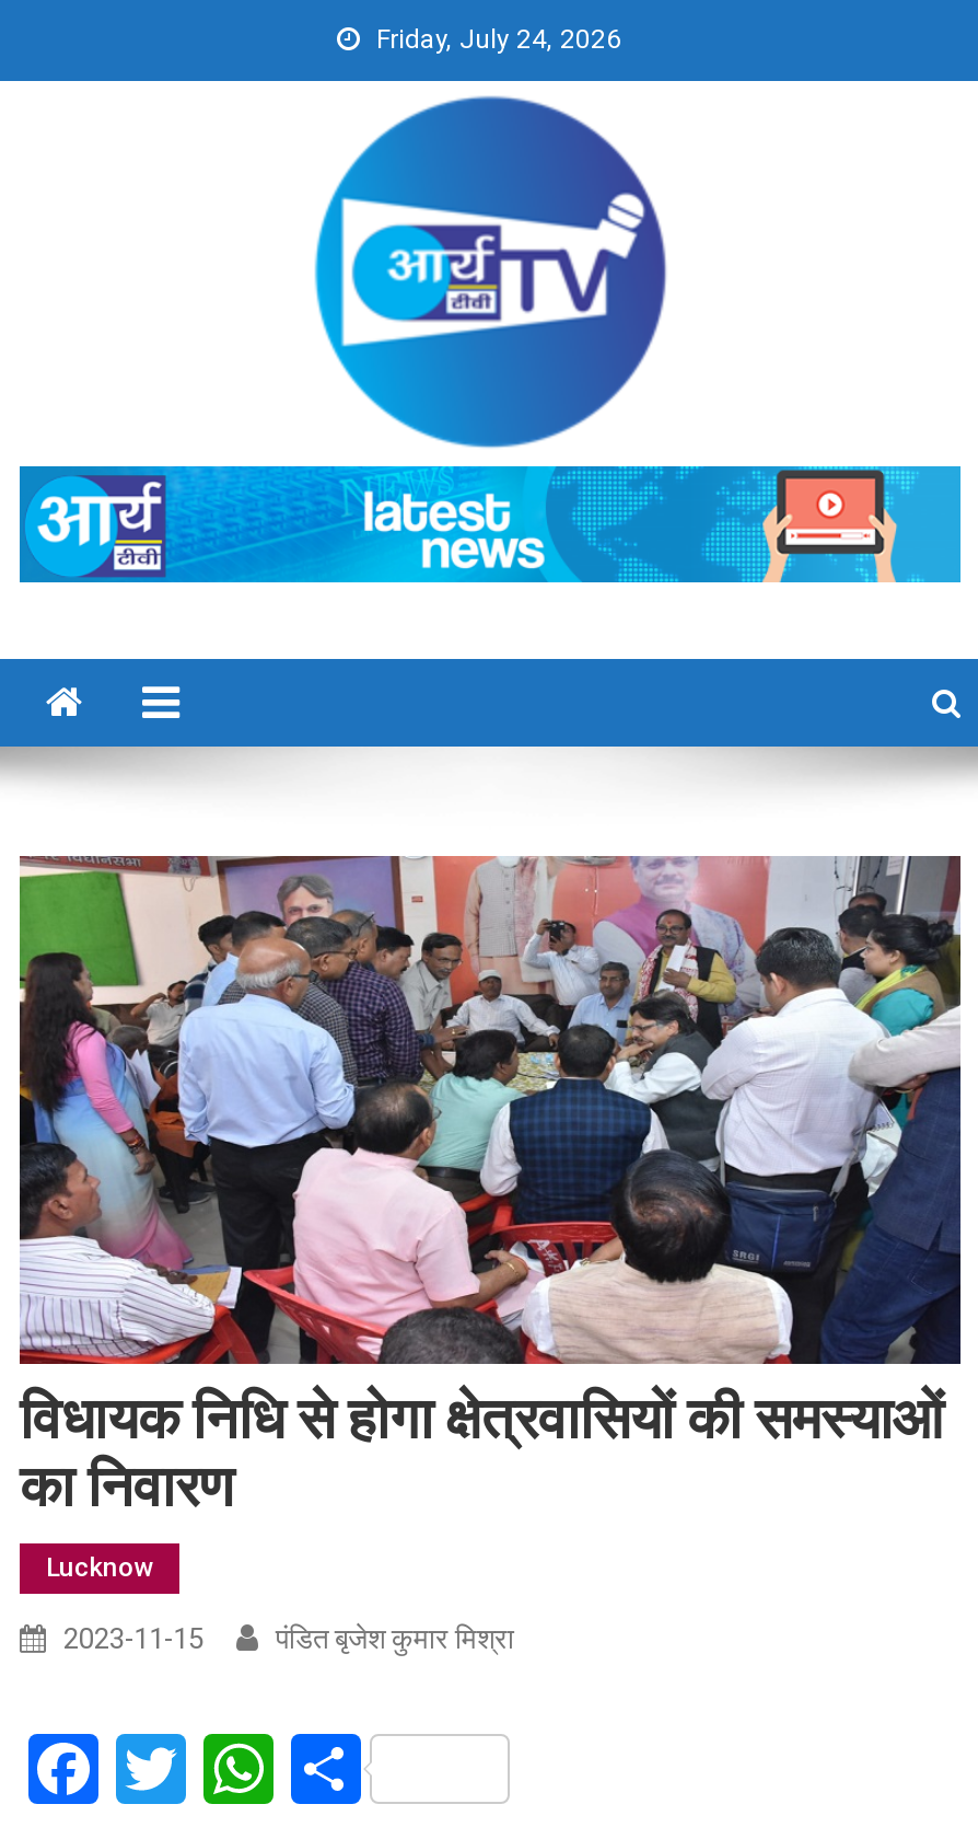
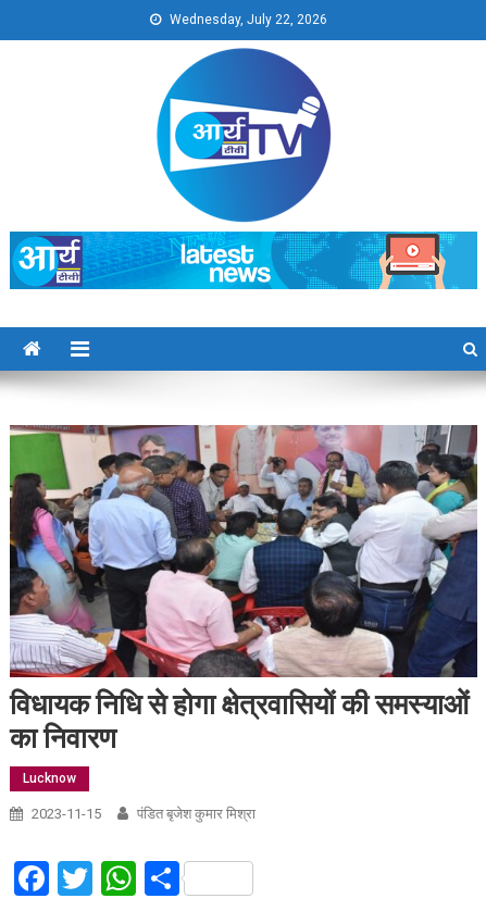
[376,24,621,55] Friday, July 24, 2026 -> [169,12,327,27] Wednesday, July 22, 2026

